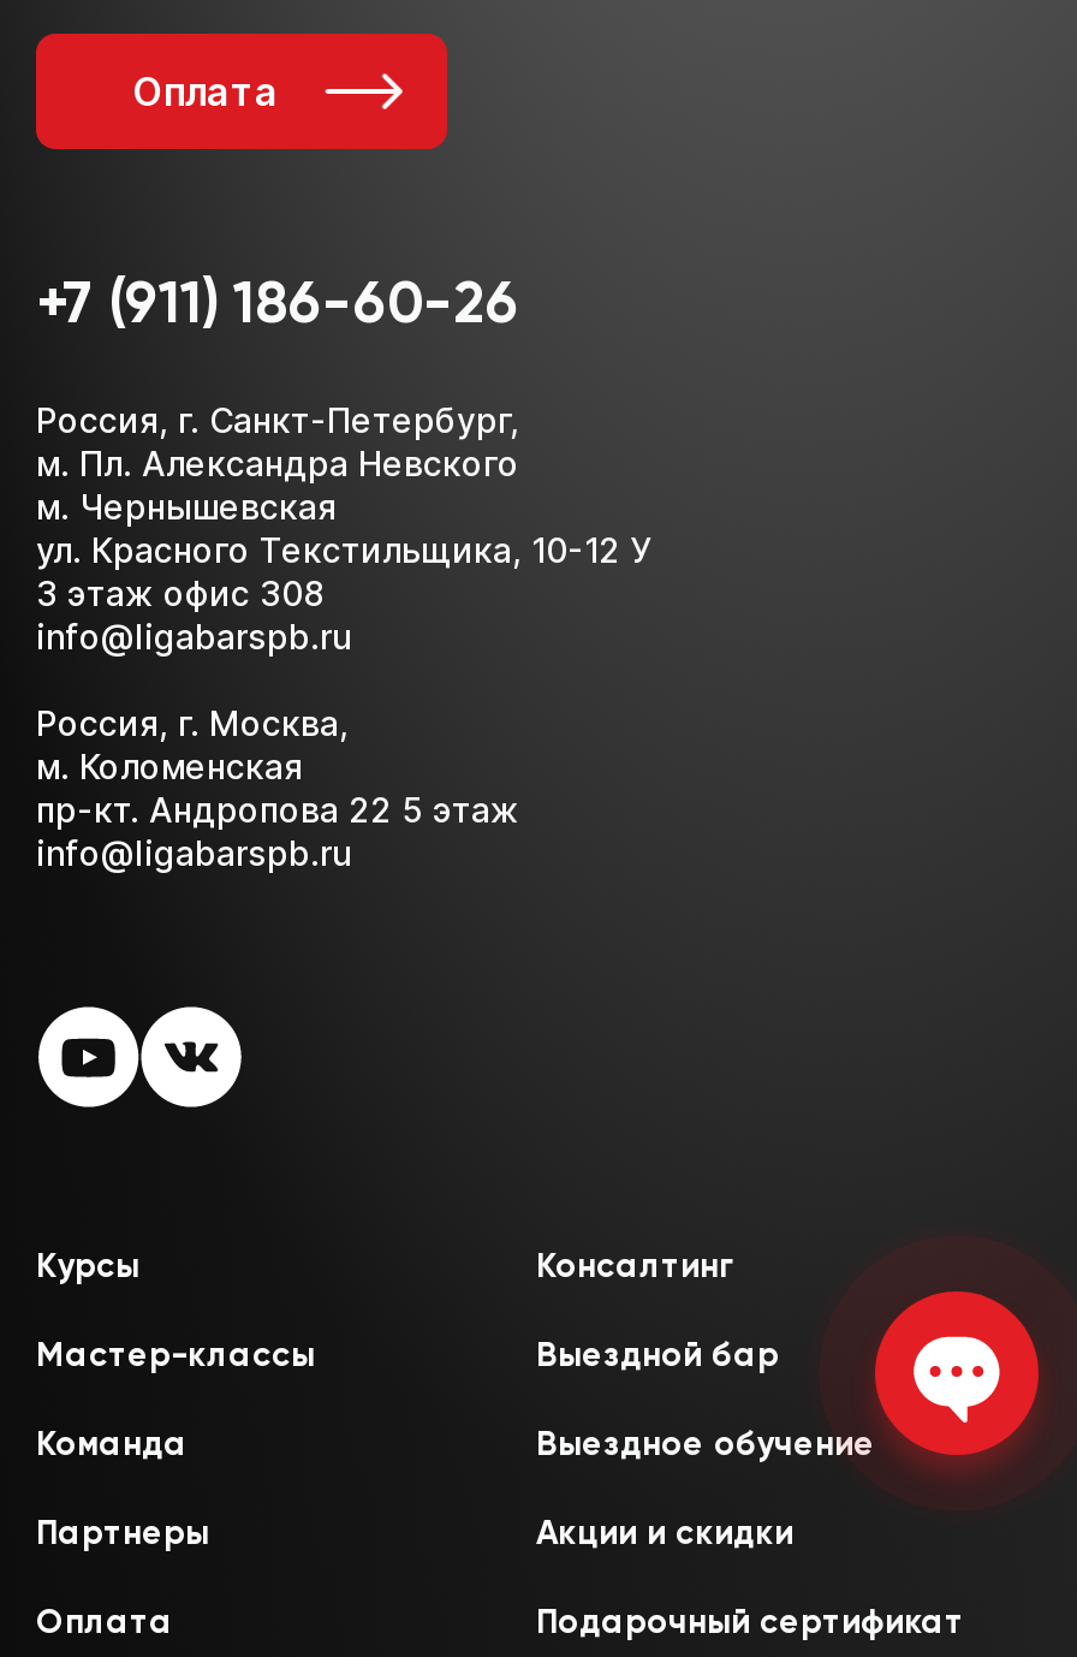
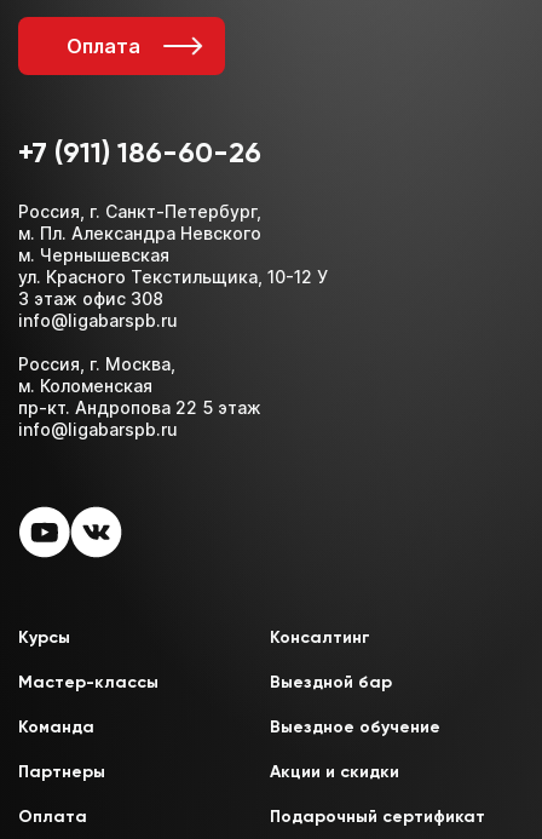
[863,1287,1051,1486] [image] -> none

